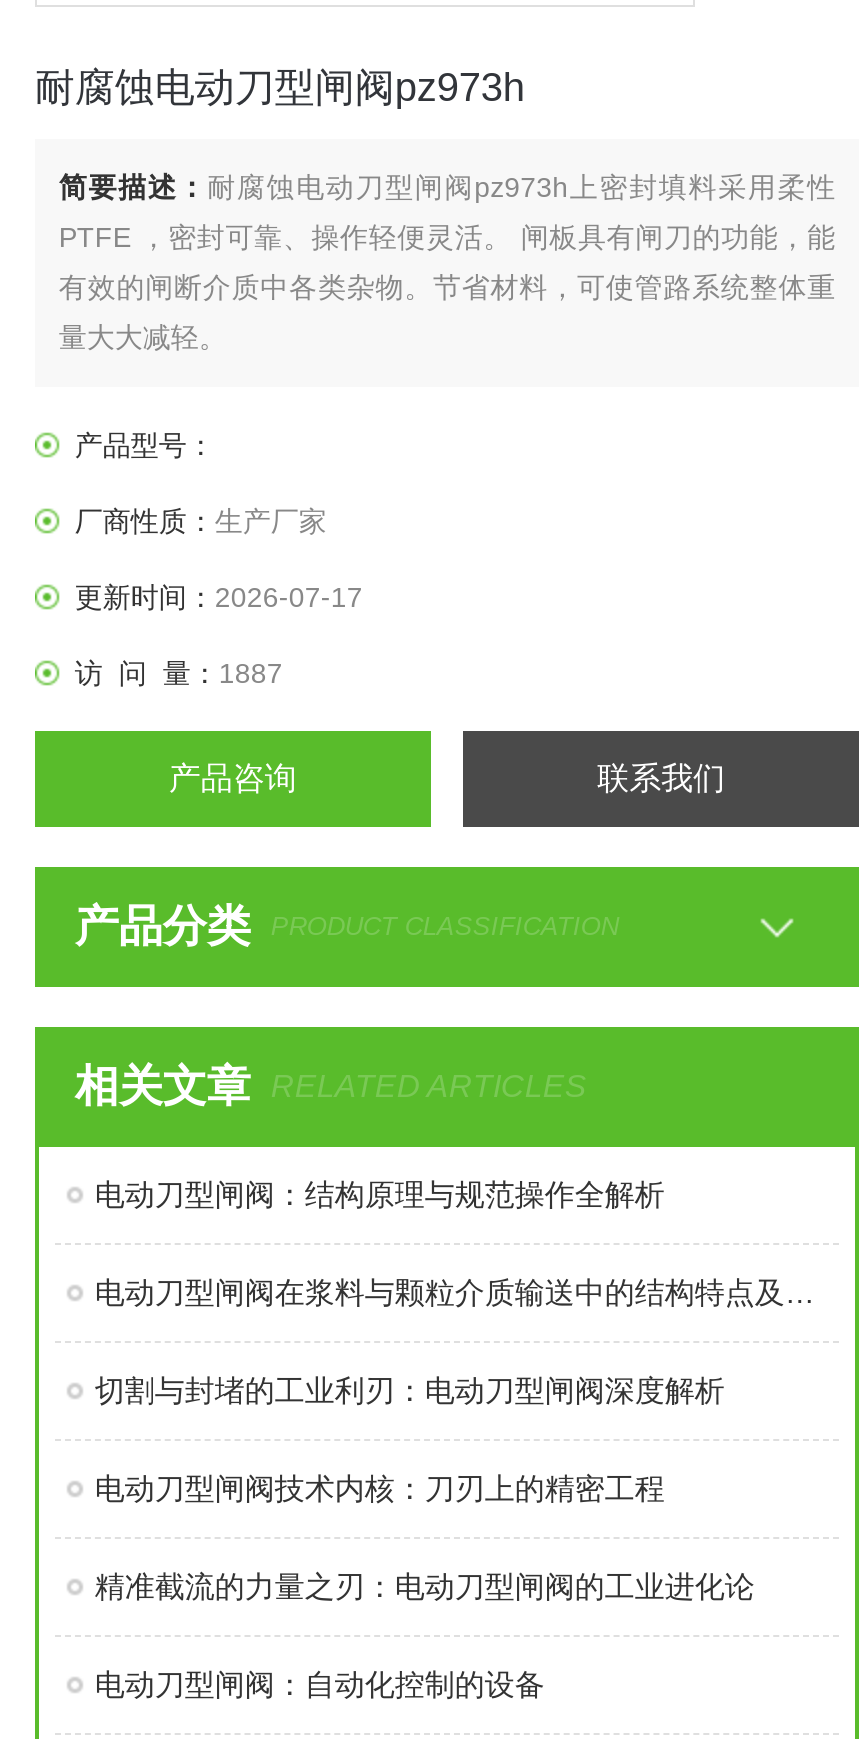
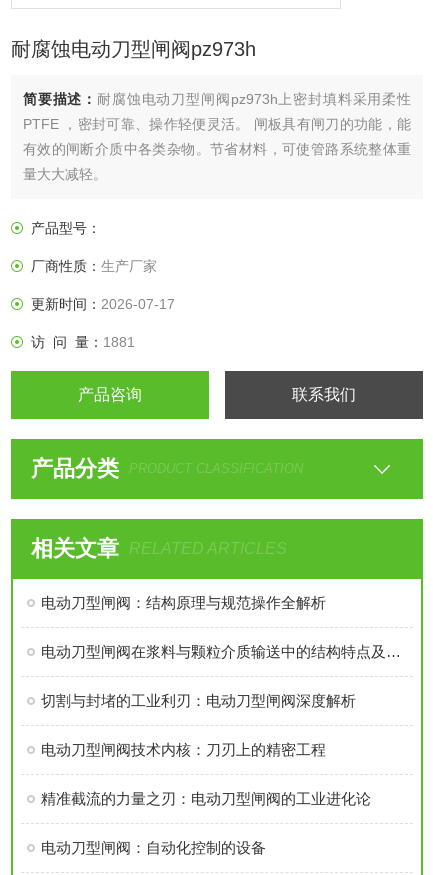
[75,656,283,688] 访 问 量：1887 -> [31,334,135,350] 访 问 量：1881

